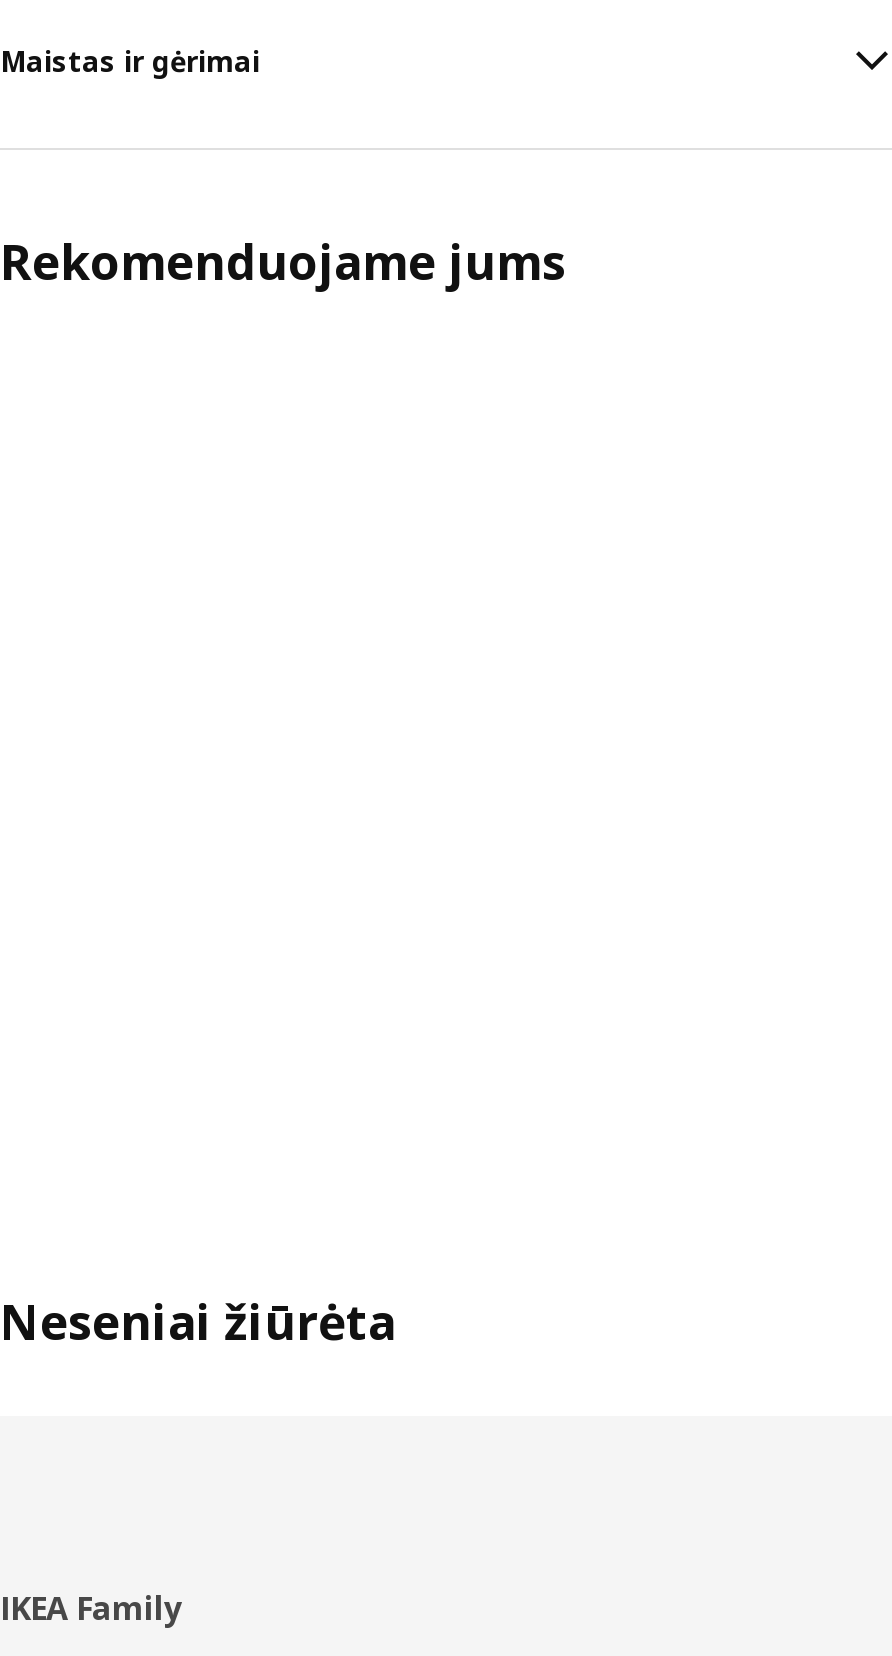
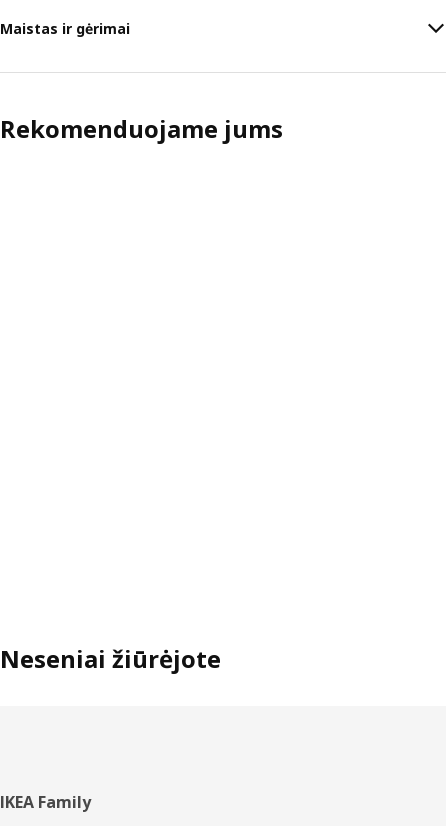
[0,1288,396,1354] Neseniai žiūrėta -> [0,642,221,675] Neseniai žiūrėjote

